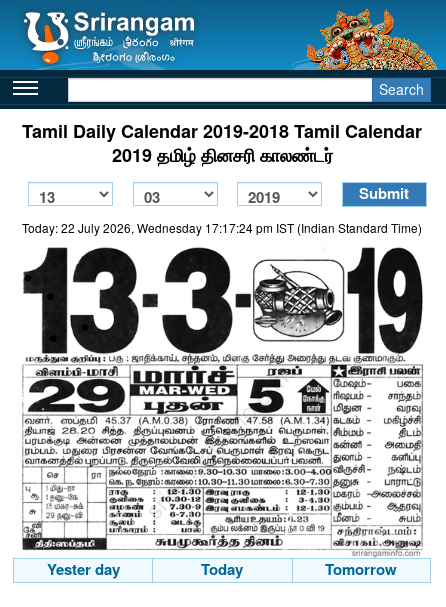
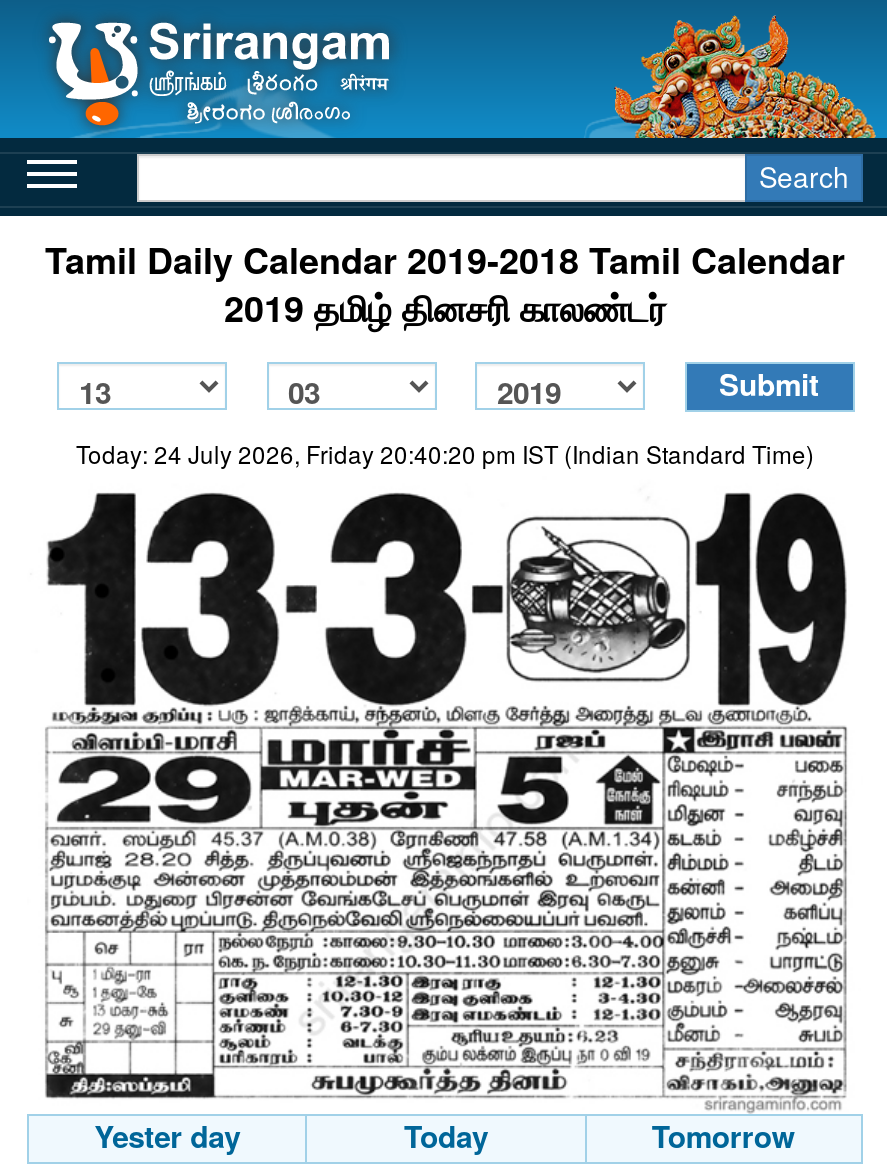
[22,219,422,236] Today: 22 July 2026, Wednesday 17:17:24 pm IST (Indian Standard Time) -> [76,436,814,470] Today: 24 July 2026, Friday 20:40:20 pm IST (Indian Standard Time)

